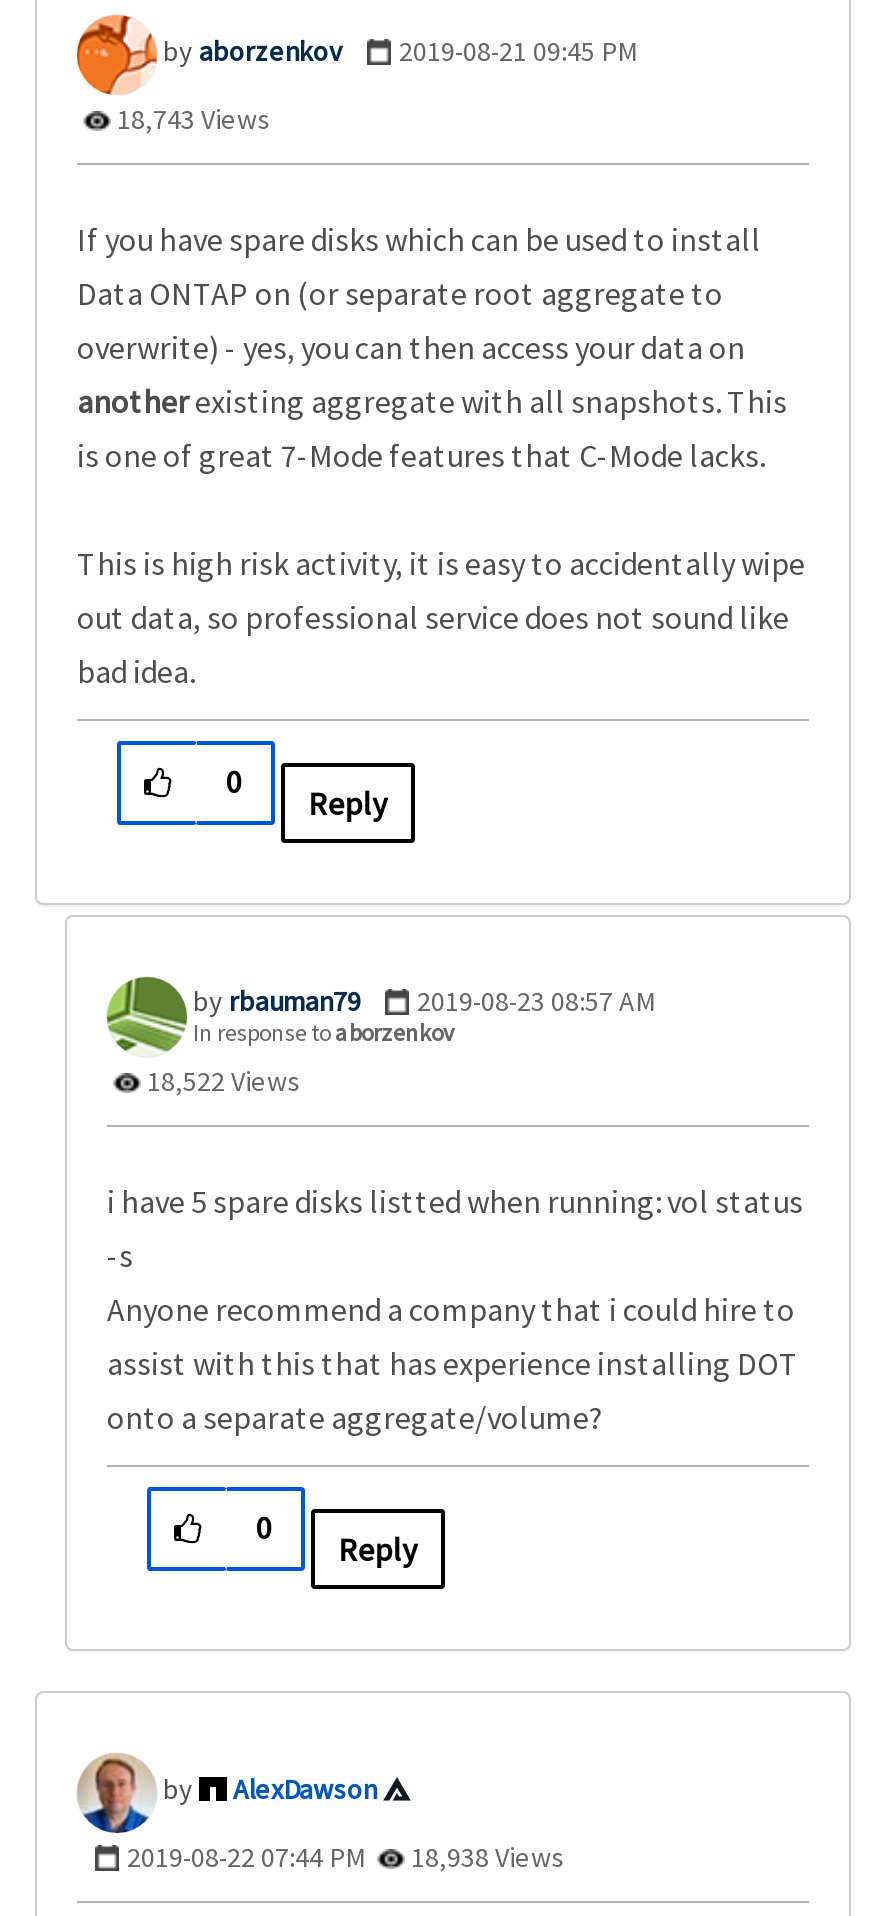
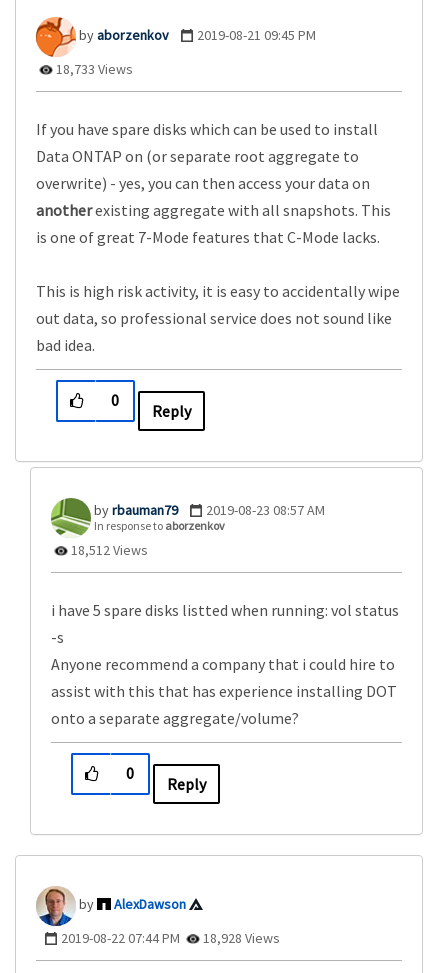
[111,100,271,136] 18,743 Views -> [53,60,133,78] 18,733 Views
[141,1062,301,1098] 18,522 Views -> [68,541,148,559] 18,512 Views
[127,1838,565,1874] 2019-08-22 07:44 PM 18,938 Views -> [61,929,280,947] 2019-08-22 07:44 PM 18,928 Views

